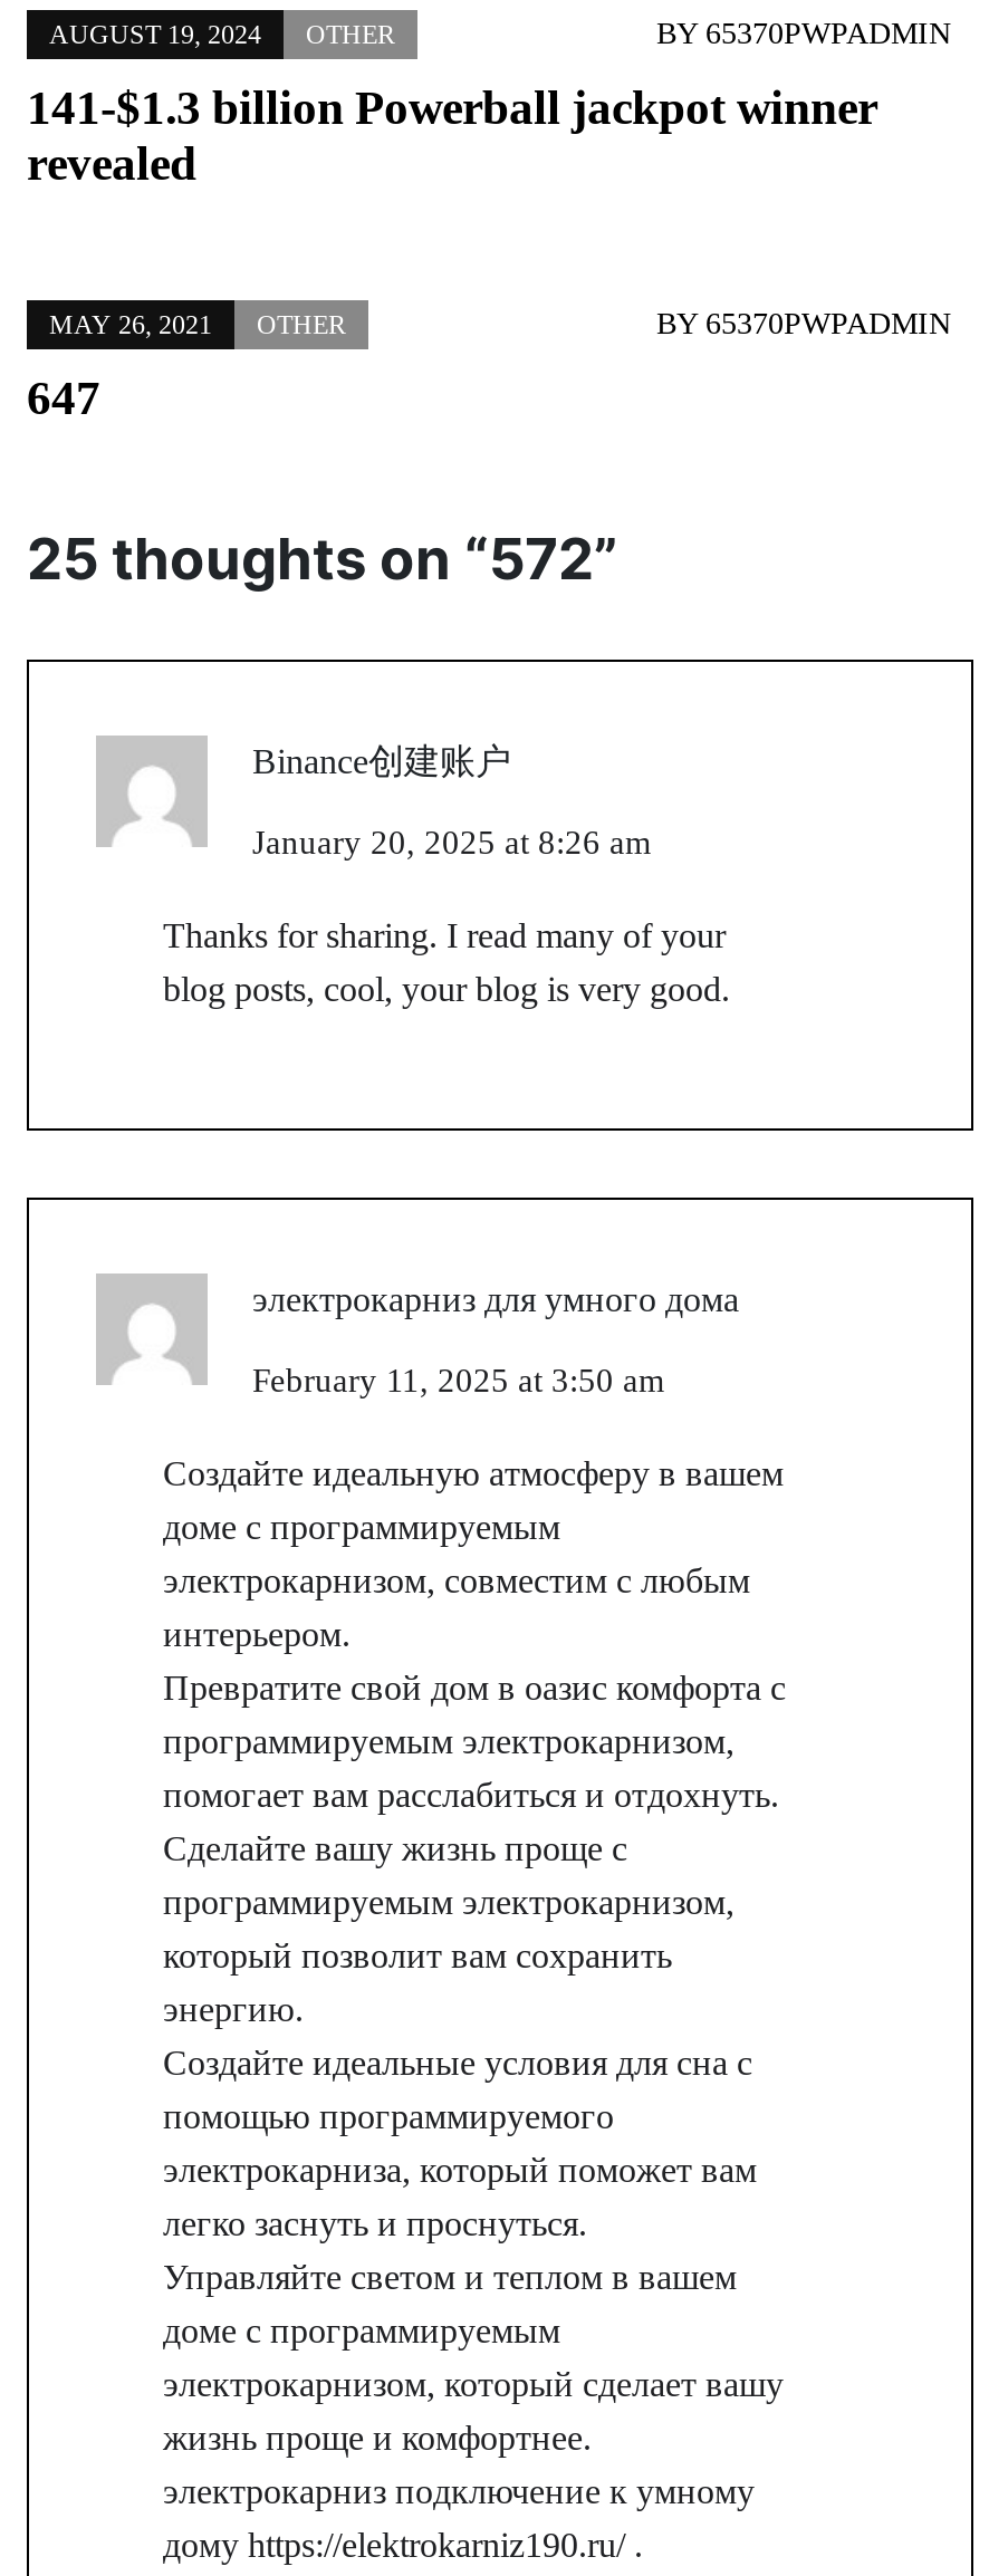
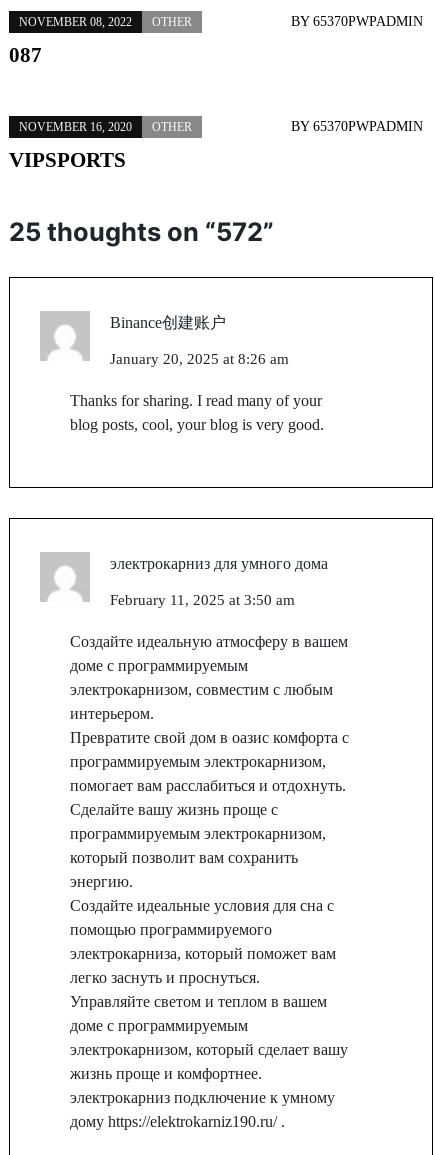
[49,18,395,49] AUGUST 19, 2024 OTHER -> [19,14,192,28] NOVEMBER 08, 2022 OTHER
[27,80,877,190] 141-$1.3 billion Powerball jackpot winner | revealed -> [9,42,42,66] 087
[49,308,346,339] MAY 26, 2021 OTHER -> [19,119,192,133] NOVEMBER 16, 2020 OTHER
[27,371,100,424] 647 -> [9,147,126,171] VIPSPORTS

